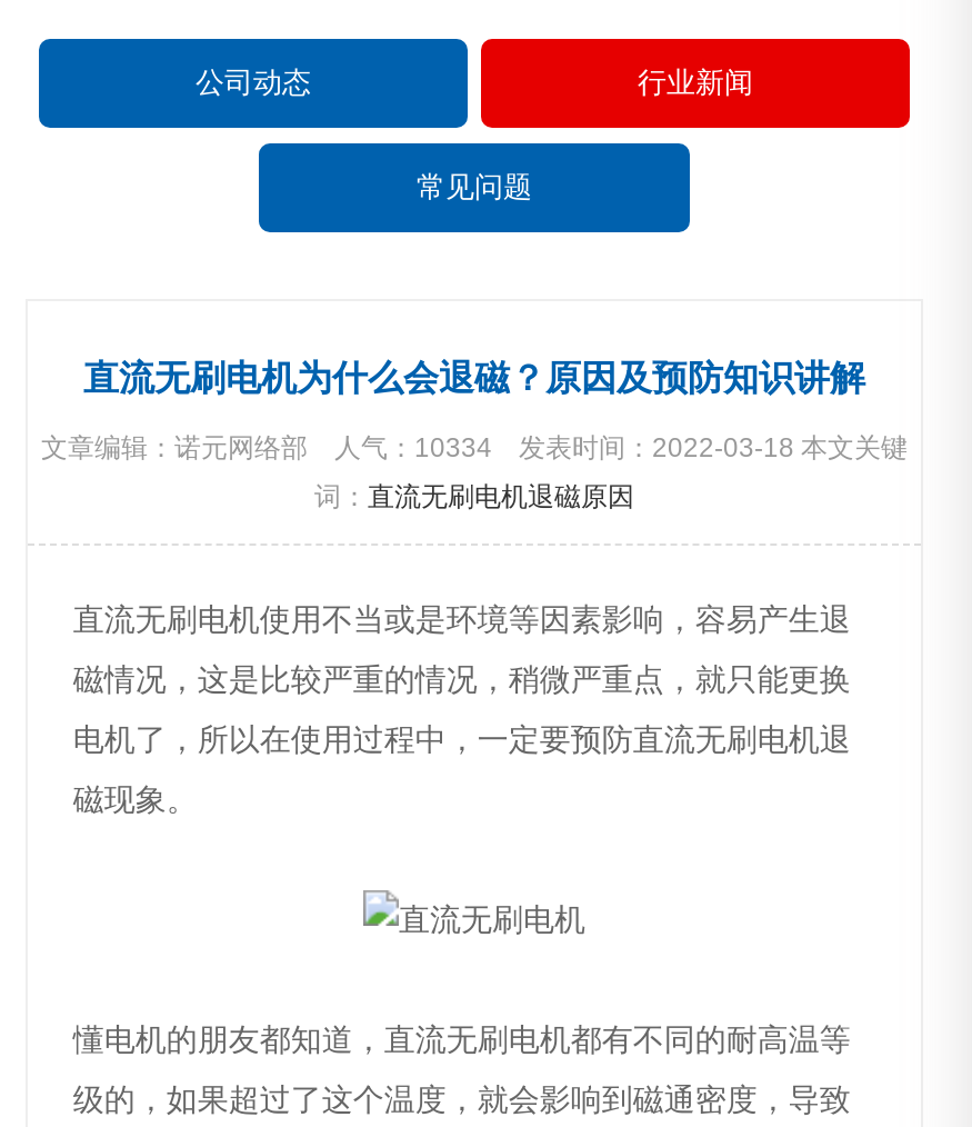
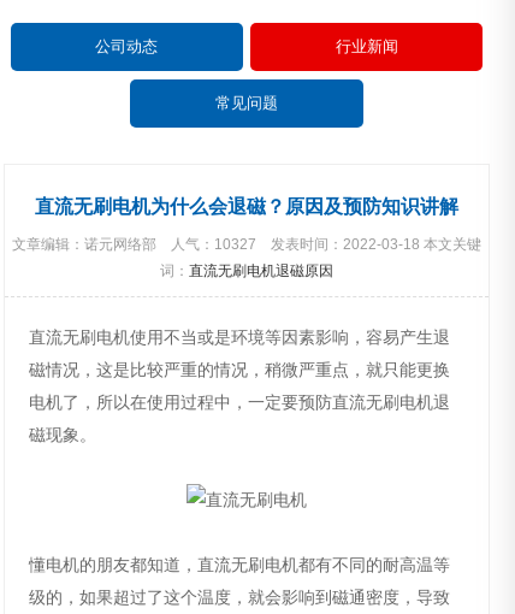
[41,432,908,463] 文章编辑：诺元网络部 人气：10334 发表时间：2022-03-18 本文关键 -> [12,236,481,253] 文章编辑：诺元网络部 人气：10327 发表时间：2022-03-18 本文关键

